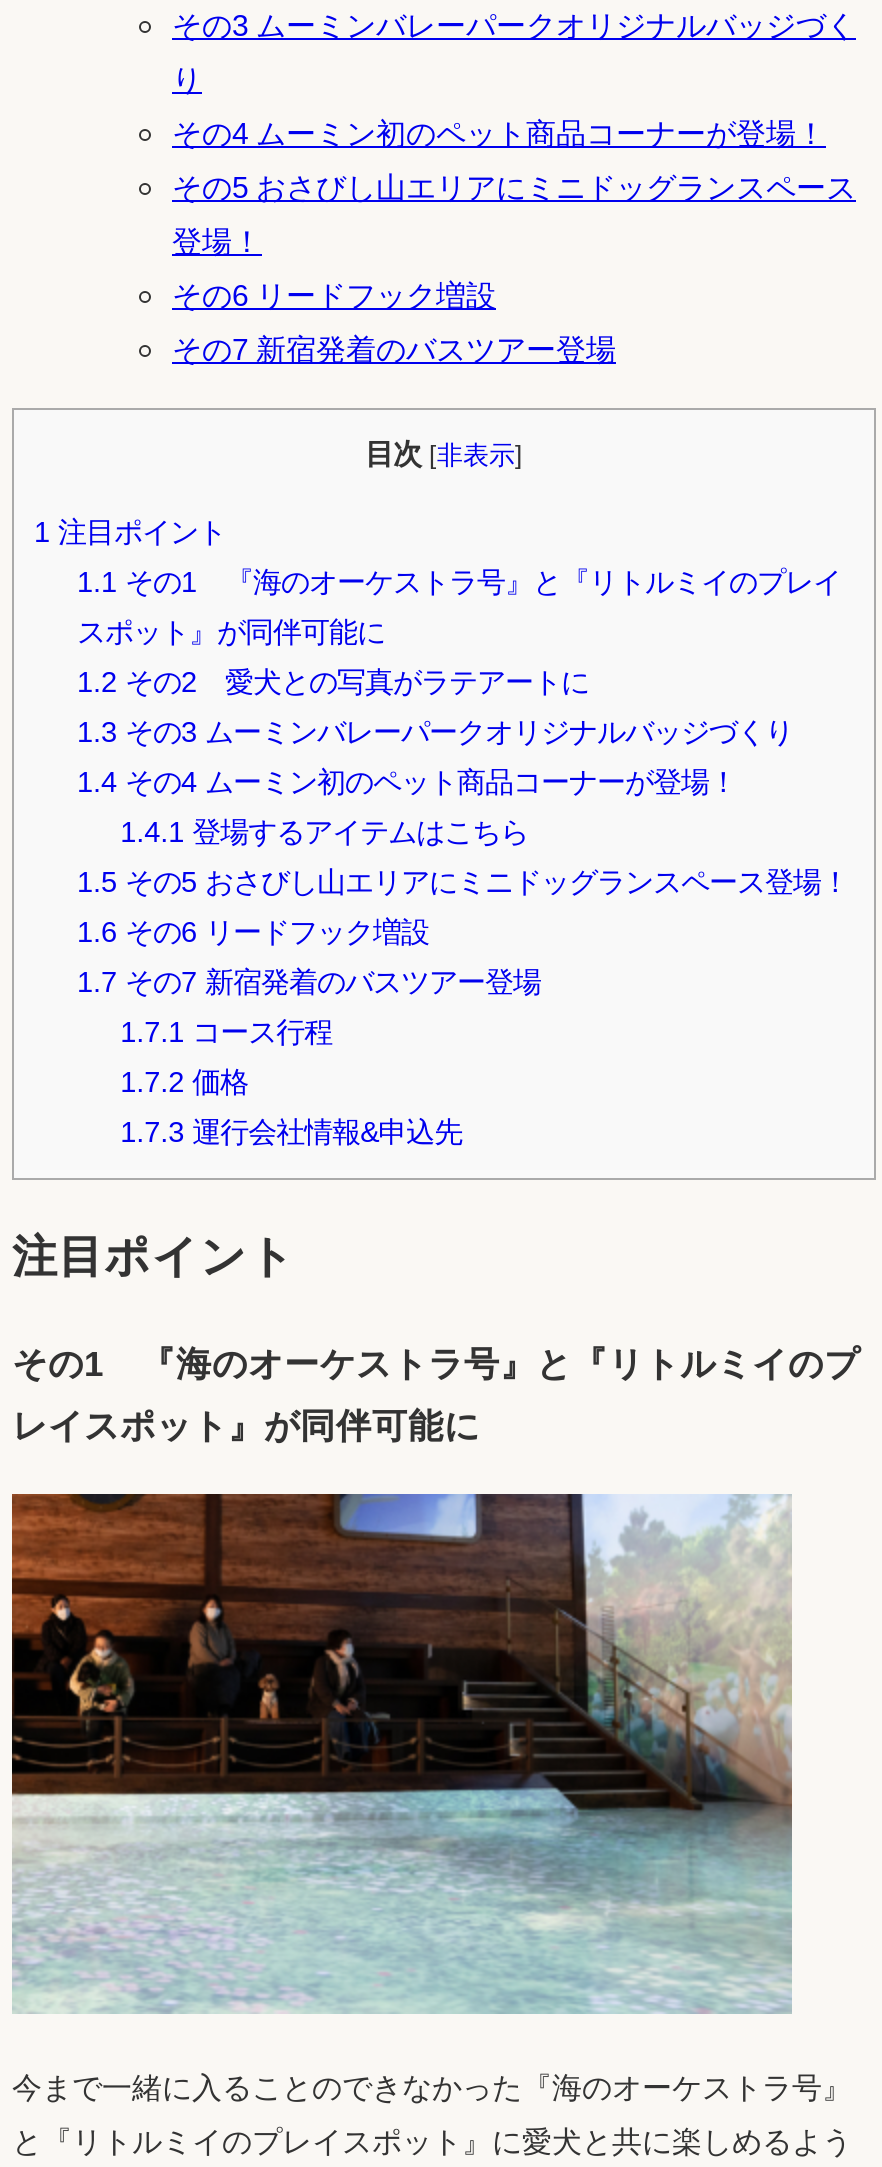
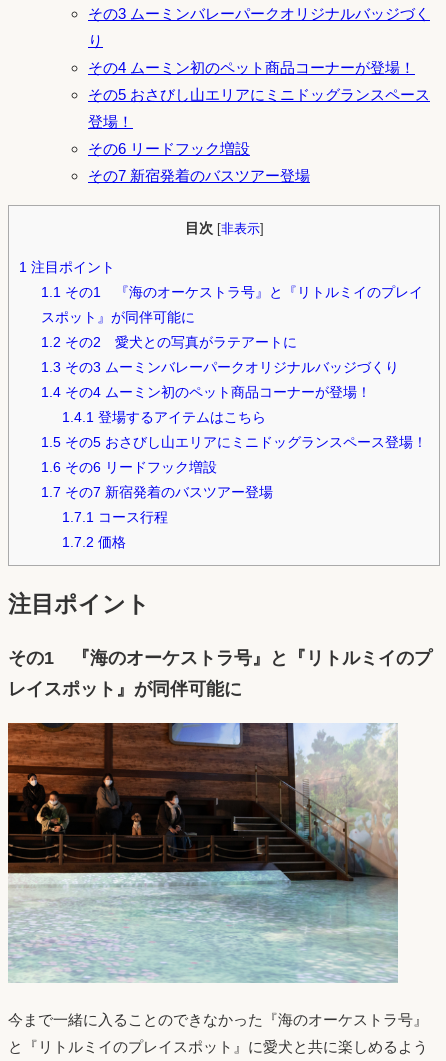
[120,1116,462,1148] 1.7.3運行会社情報&申込先 -> none

